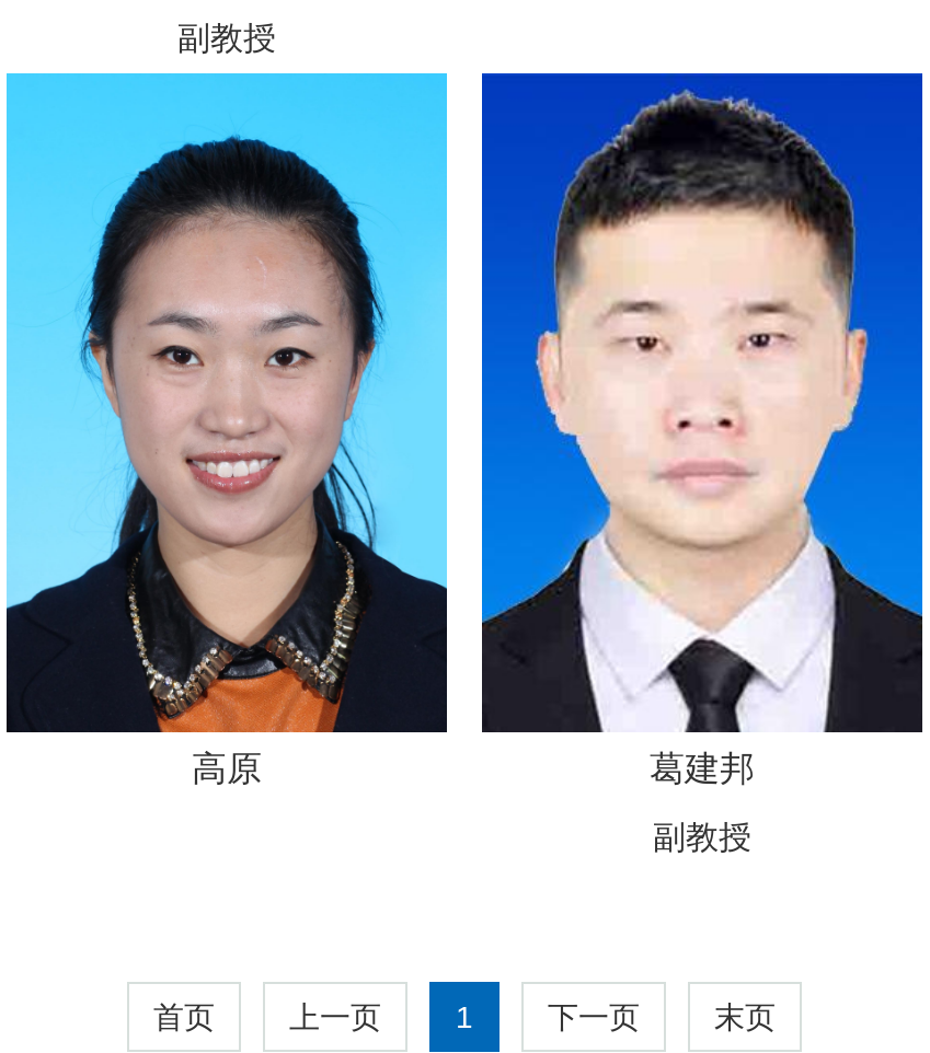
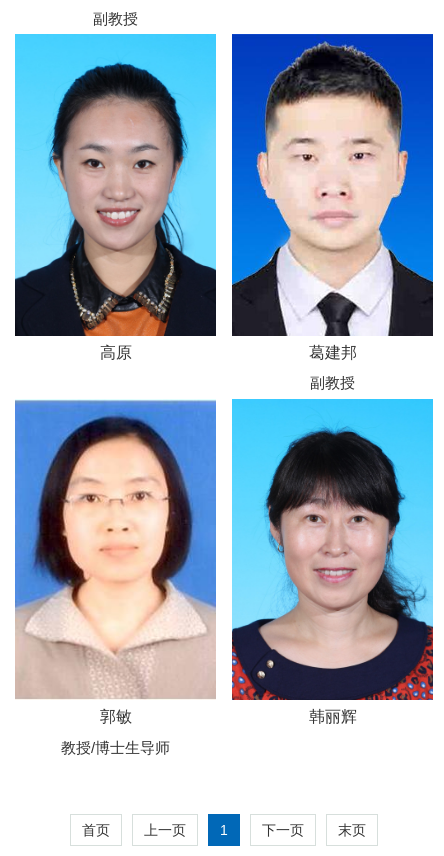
none -> [15,400,216,756] [image] | 郭敏 | 教授/博士生导师
none -> [231,398,434,725] [image] | 韩丽辉

